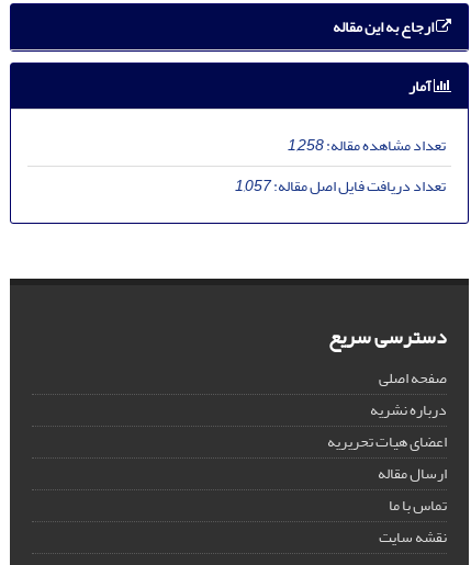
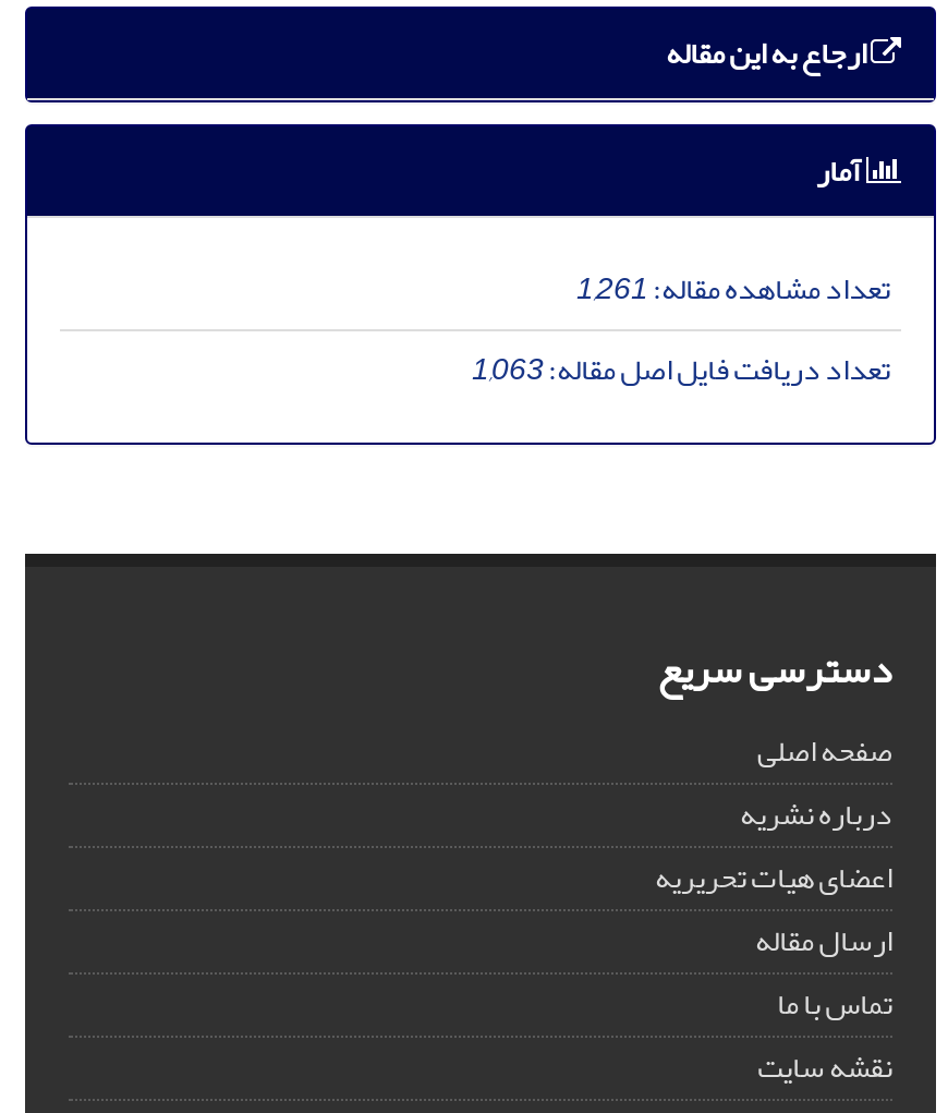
[288,130,446,160] تعداد مشاهده مقاله:1,258 -> [576,259,890,317] تعداد مشاهده مقاله:1,261
[235,171,446,200] تعداد دریافت فایل اصل مقاله:1,057 -> [472,339,890,398] تعداد دریافت فایل اصل مقاله:1,063

